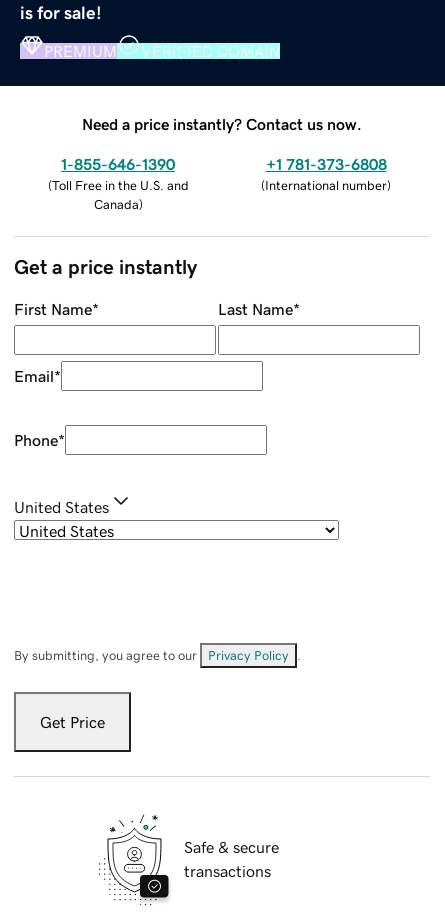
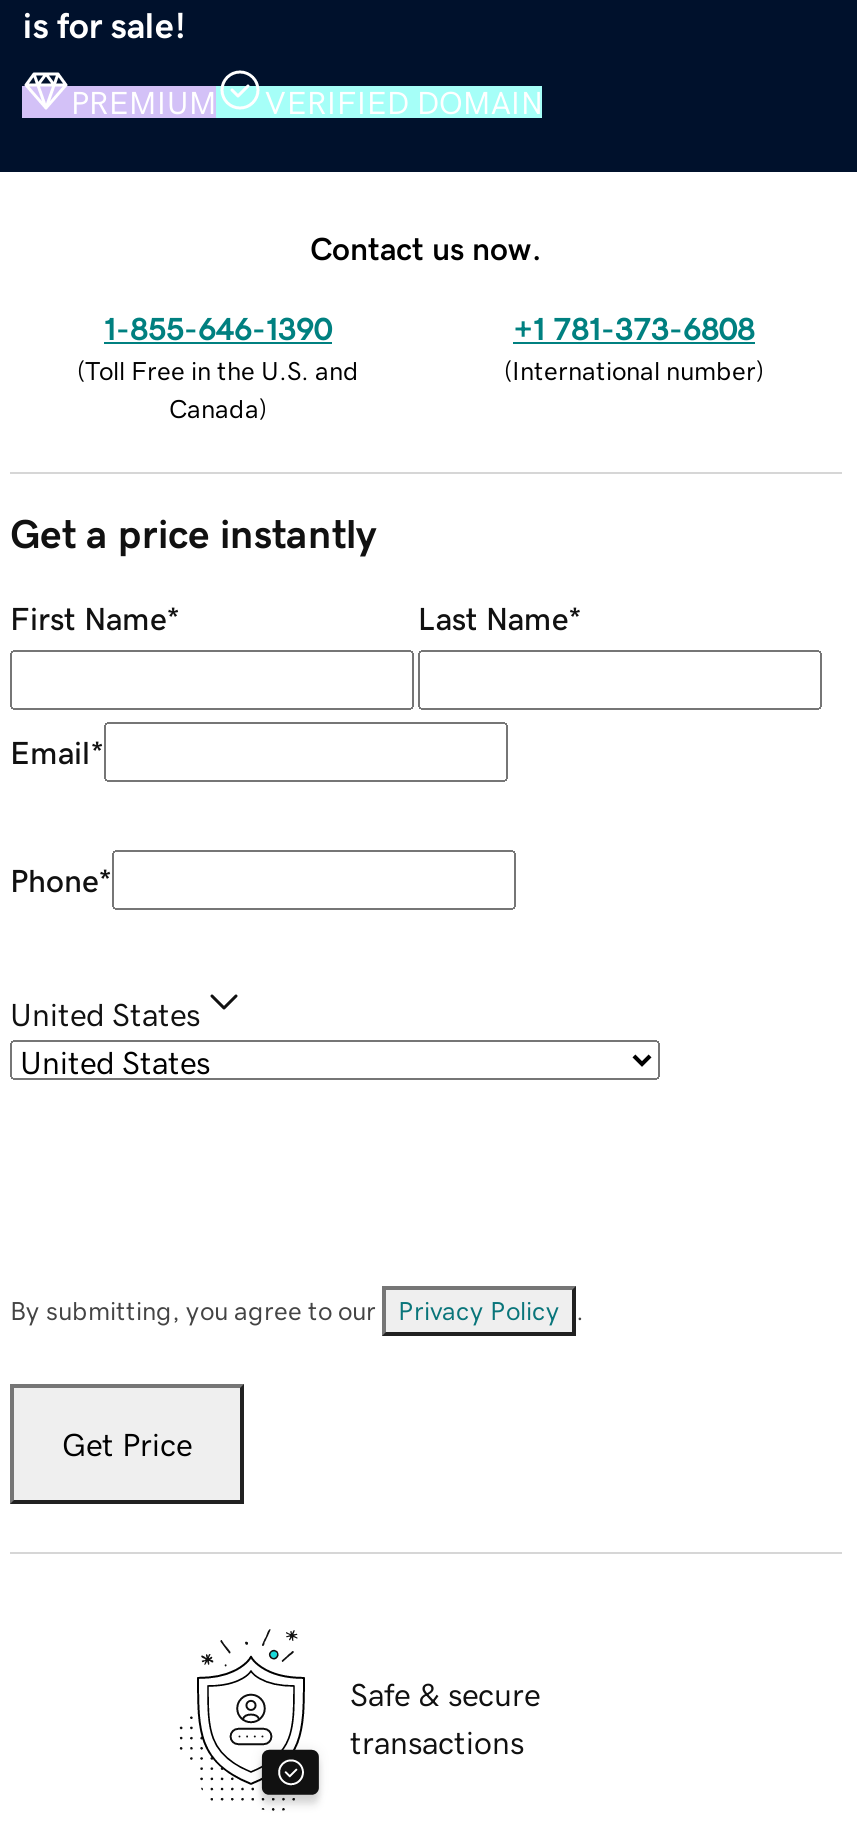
[82,116,362,132] Need a price instantly? Contact us now. -> [310,231,542,263] Contact us now.

